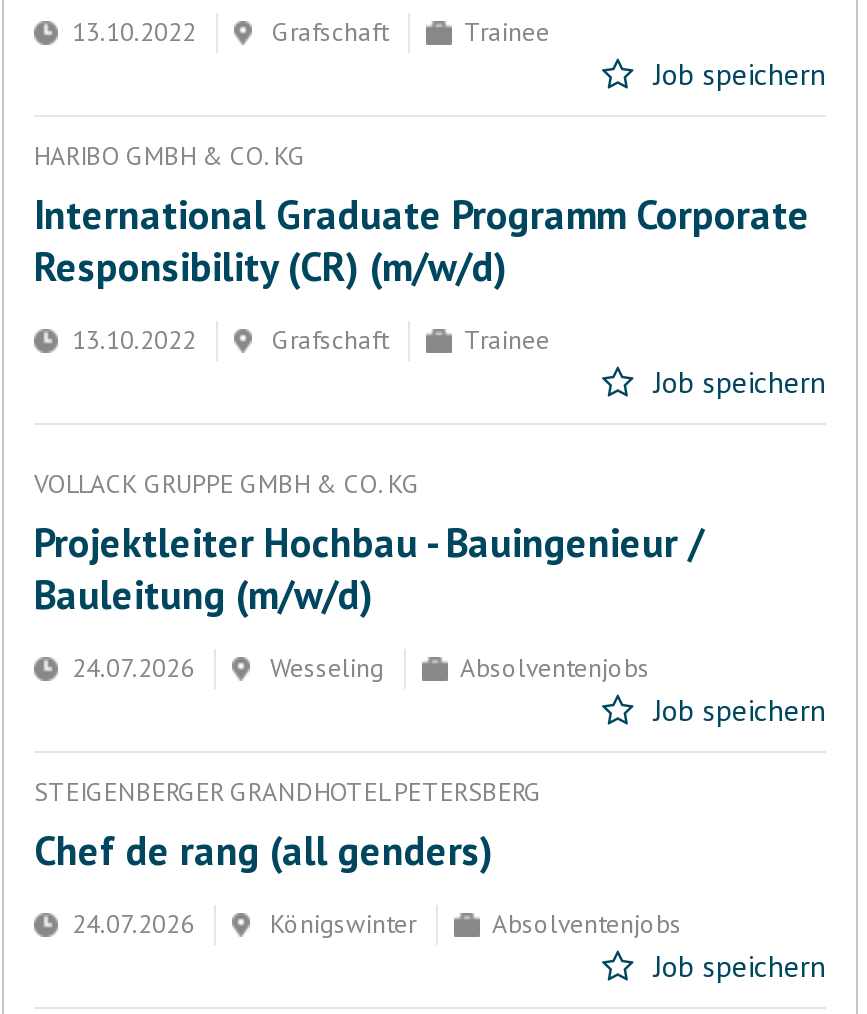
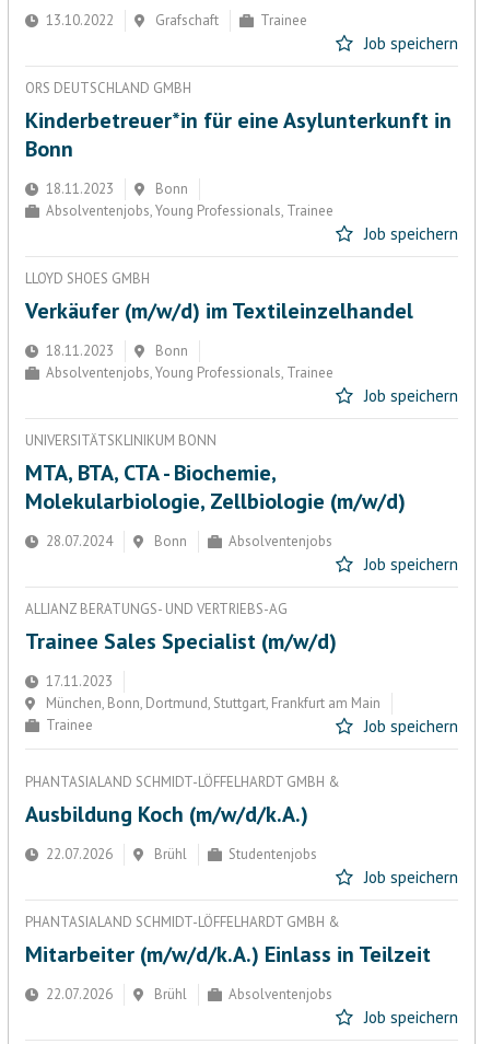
[34,139,810,293] HARIBO GMBH & CO. KG | International Graduate Programm Corporate | Responsibility (CR) (m/w/d) -> [25,79,452,163] ORS DEUTSCHLAND GMBH | Kinderbetreuer*in für eine Asylunterkunft in | Bonn
[72,323,550,357] 13.10.2022 | Grafschaft | Trainee -> [46,179,333,220] 18.11.2023 | Bonn | Absolventenjobs, Young Professionals, Trainee
[34,467,704,685] VOLLACK GRUPPE GMBH & CO. KG | Projektleiter Hochbau - Bauingenieur / | Bauleitung (m/w/d) | 24.07.2026 | Wesseling -> [25,269,458,550] LLOYD SHOES GMBH | Verkäufer (m/w/d) im Textileinzelhandel | 18.11.2023 | Bonn | Absolventenjobs, Young Professionals, Trainee | Job speichern | UNIVERSITÄTSKLINIKUM BONN | MTA, BTA, CTA - Biochemie, | Molekularbiologie, Zellbiologie (m/w/d) | 28.07.2024 | Bonn
[34,775,542,941] STEIGENBERGER GRANDHOTEL PETERSBERG | Chef de rang (all genders) | 24.07.2026 | Königswinter -> [25,600,458,1004] ALLIANZ BERATUNGS- UND VERTRIEBS-AG | Trainee Sales Specialist (m/w/d) | 17.11.2023 | München, Bonn, Dortmund, Stuttgart, Frankfurt am Main | Trainee | Job speichern | PHANTASIALAND SCHMIDT-LÖFFELHARDT GMBH & | Ausbildung Koch (m/w/d/k.A.) | 22.07.2026 | Brühl | Studentenjobs | Job speichern | PHANTASIALAND SCHMIDT-LÖFFELHARDT GMBH & | Mitarbeiter (m/w/d/k.A.) Einlass in Teilzeit | 22.07.2026 | Brühl

